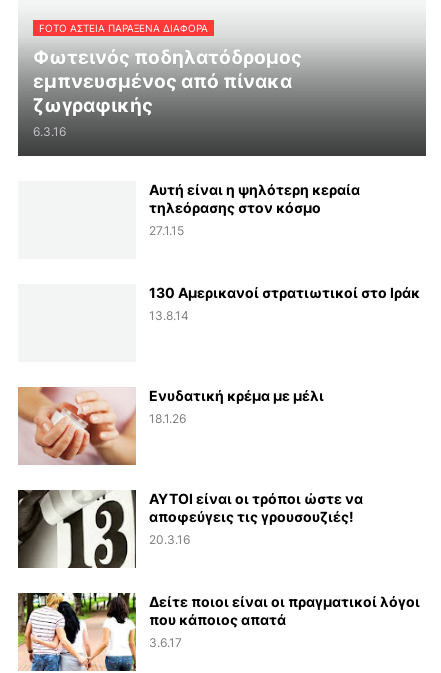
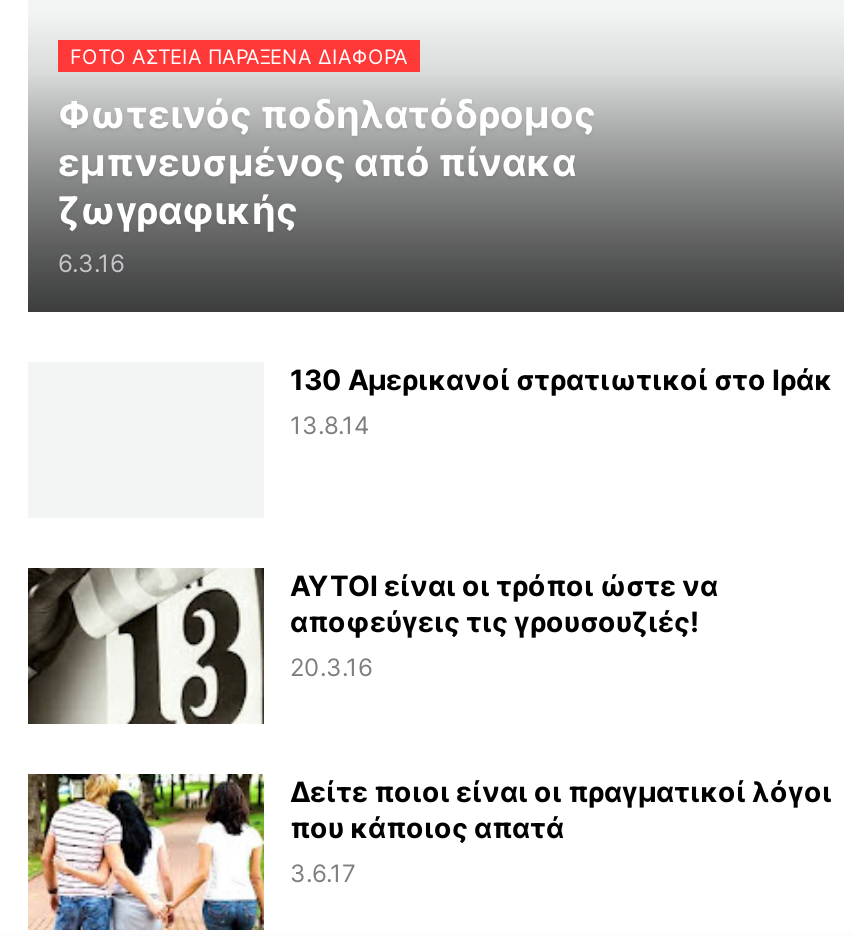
[149,181,360,238] Αυτή είναι η ψηλότερη κεραία | τηλεόρασης στον κόσμο | 27.1.15 -> none
[17,386,324,466] [image] | Ενυδατική κρέμα με μέλι | 18.1.26 -> none

